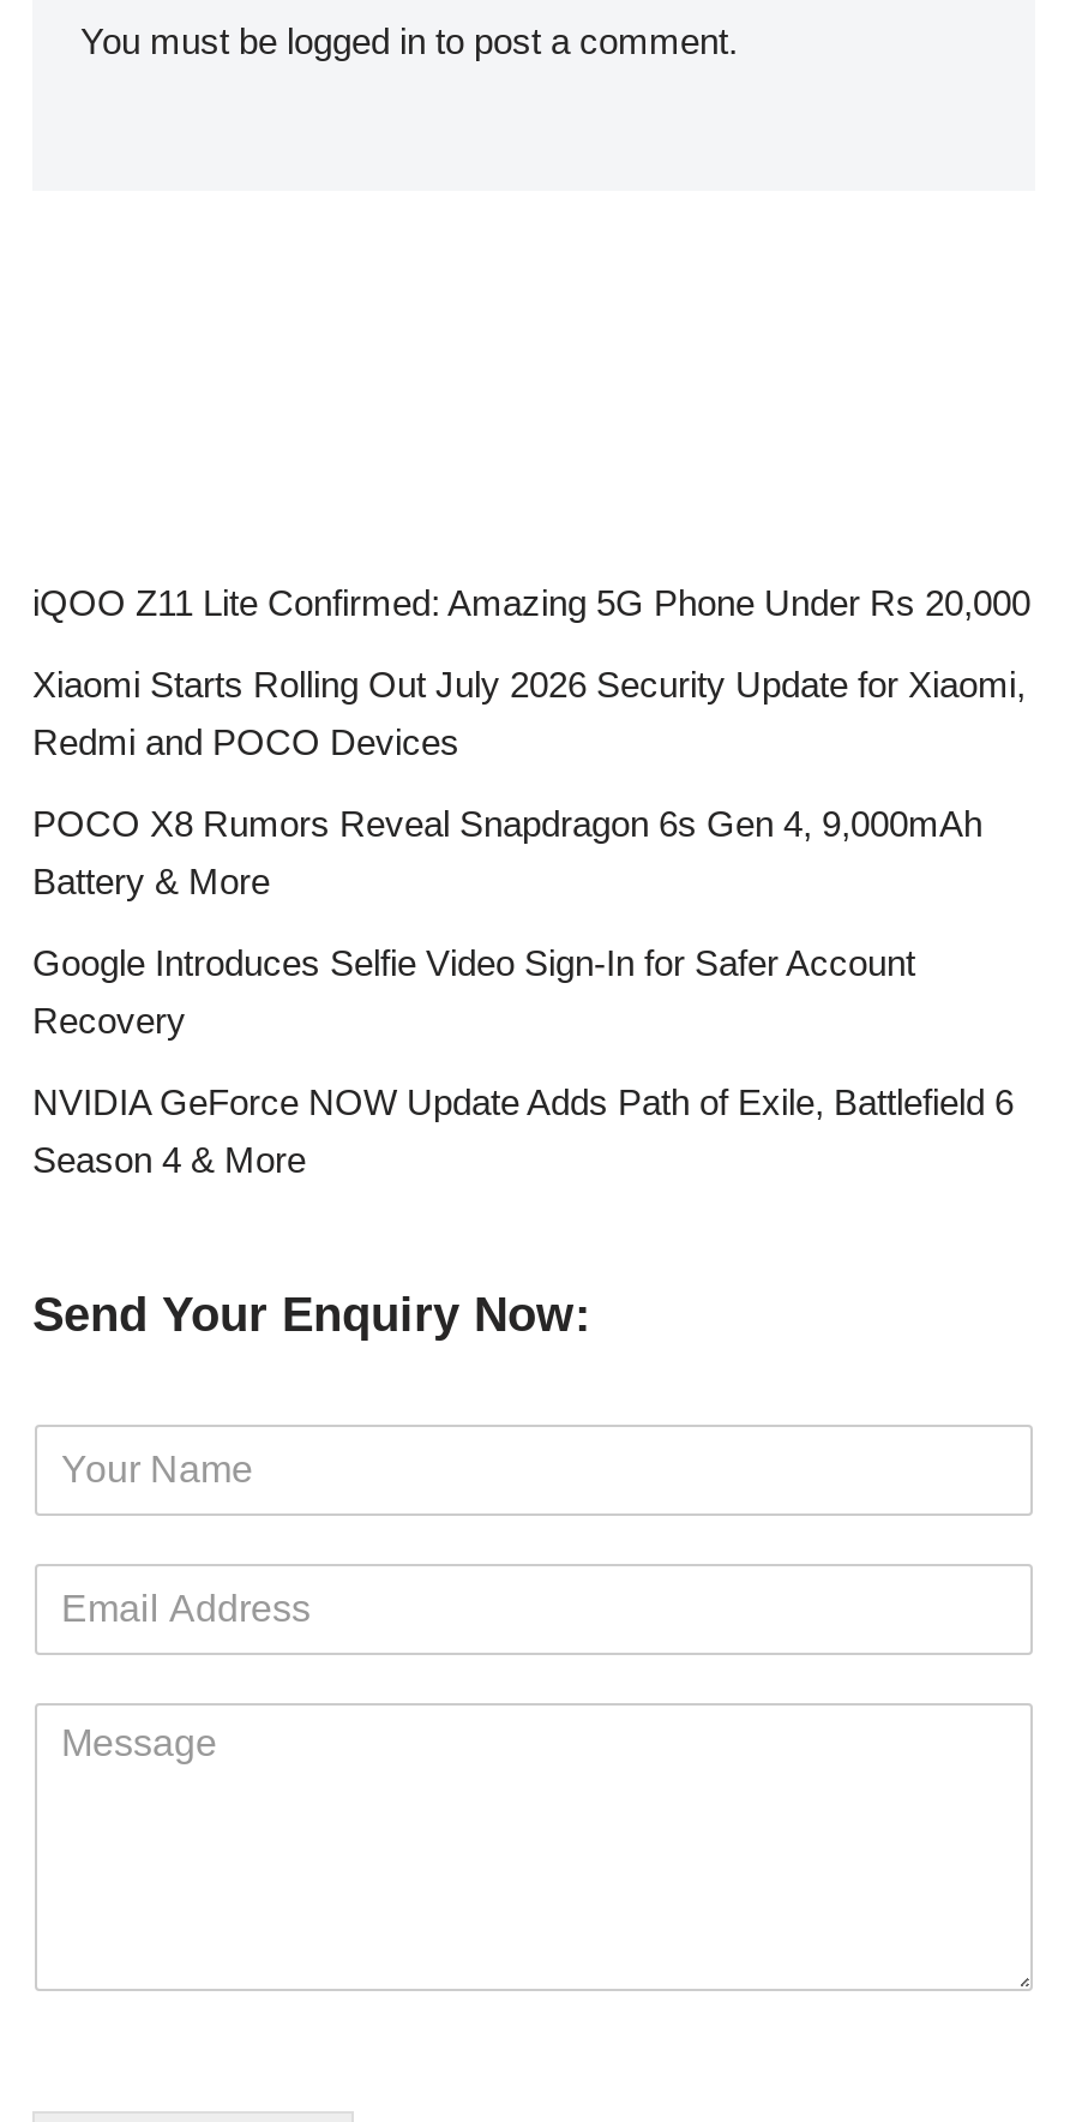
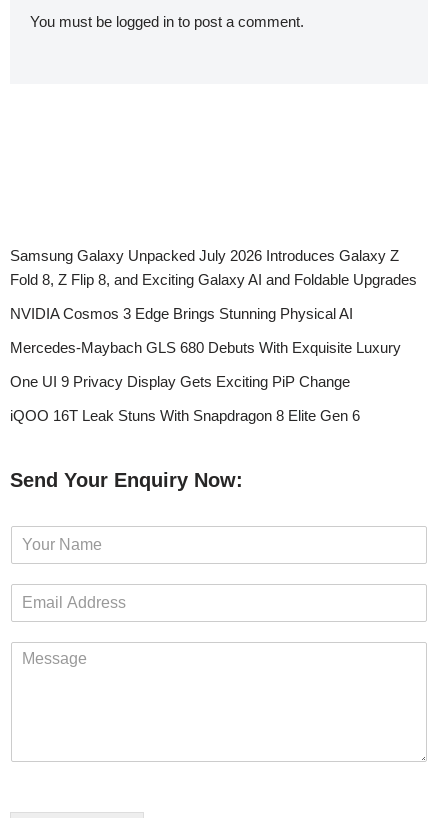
[32,581,1030,622] iQOO Z11 Lite Confirmed: Amazing 5G Phone Under Rs 20,000 -> [10,247,417,288] Samsung Galaxy Unpacked July 2026 Introduces Galaxy Z | Fold 8, Z Flip 8, and Exciting Galaxy AI and Foldable Upgrades
[32,663,1026,761] Xiaomi Starts Rolling Out July 2026 Security Update for Xiaomi, | Redmi and POCO Devices -> [10,305,353,322] NVIDIA Cosmos 3 Edge Brings Stunning Physical AI
[32,802,982,900] POCO X8 Rumors Reveal Snapdragon 6s Gen 4, 9,000mAh | Battery & More -> [10,339,401,356] Mercedes-Maybach GLS 680 Debuts With Exquisite Luxury
[32,941,915,1040] Google Introduces Selfie Video Sign-In for Safer Account | Recovery -> [10,373,350,390] One UI 9 Privacy Display Gets Exciting PiP Change
[32,1080,1014,1179] NVIDIA GeForce NOW Update Adds Path of Exile, Battlefield 6 | Season 4 & More -> [10,407,360,424] iQOO 16T Leak Stuns With Snapdragon 8 Elite Gen 6

